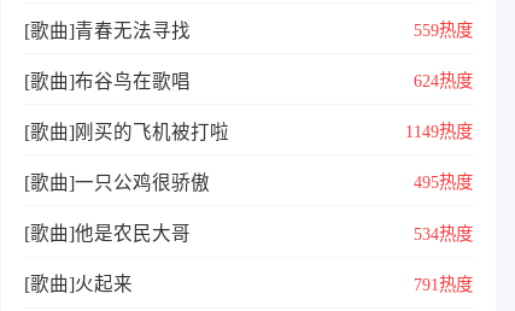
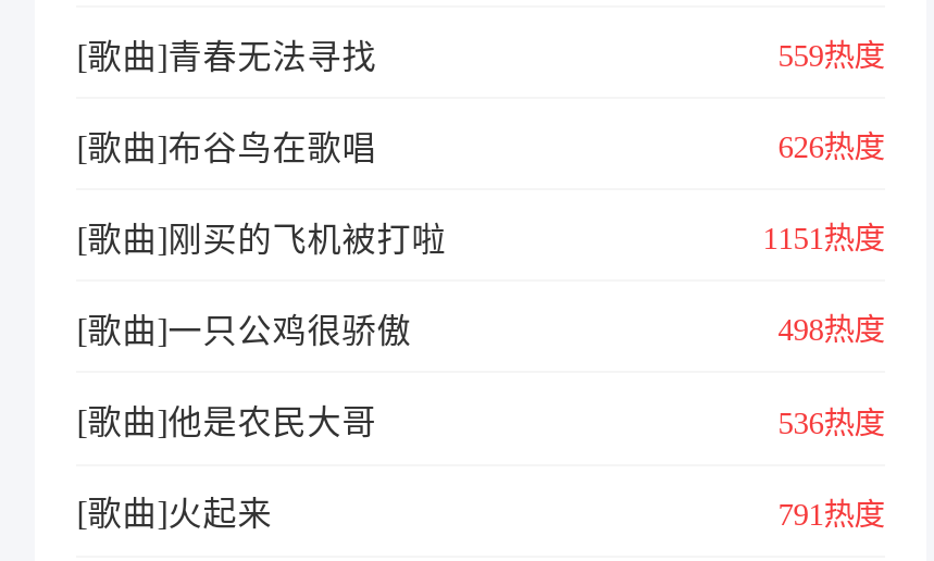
[413,71,473,91] 624热度 -> [778,130,885,165] 626热度
[405,122,473,141] 1149热度 -> [763,221,885,256] 1151热度
[413,173,473,192] 495热度 -> [778,313,885,348] 498热度
[413,224,473,243] 534热度 -> [778,404,885,439] 536热度

